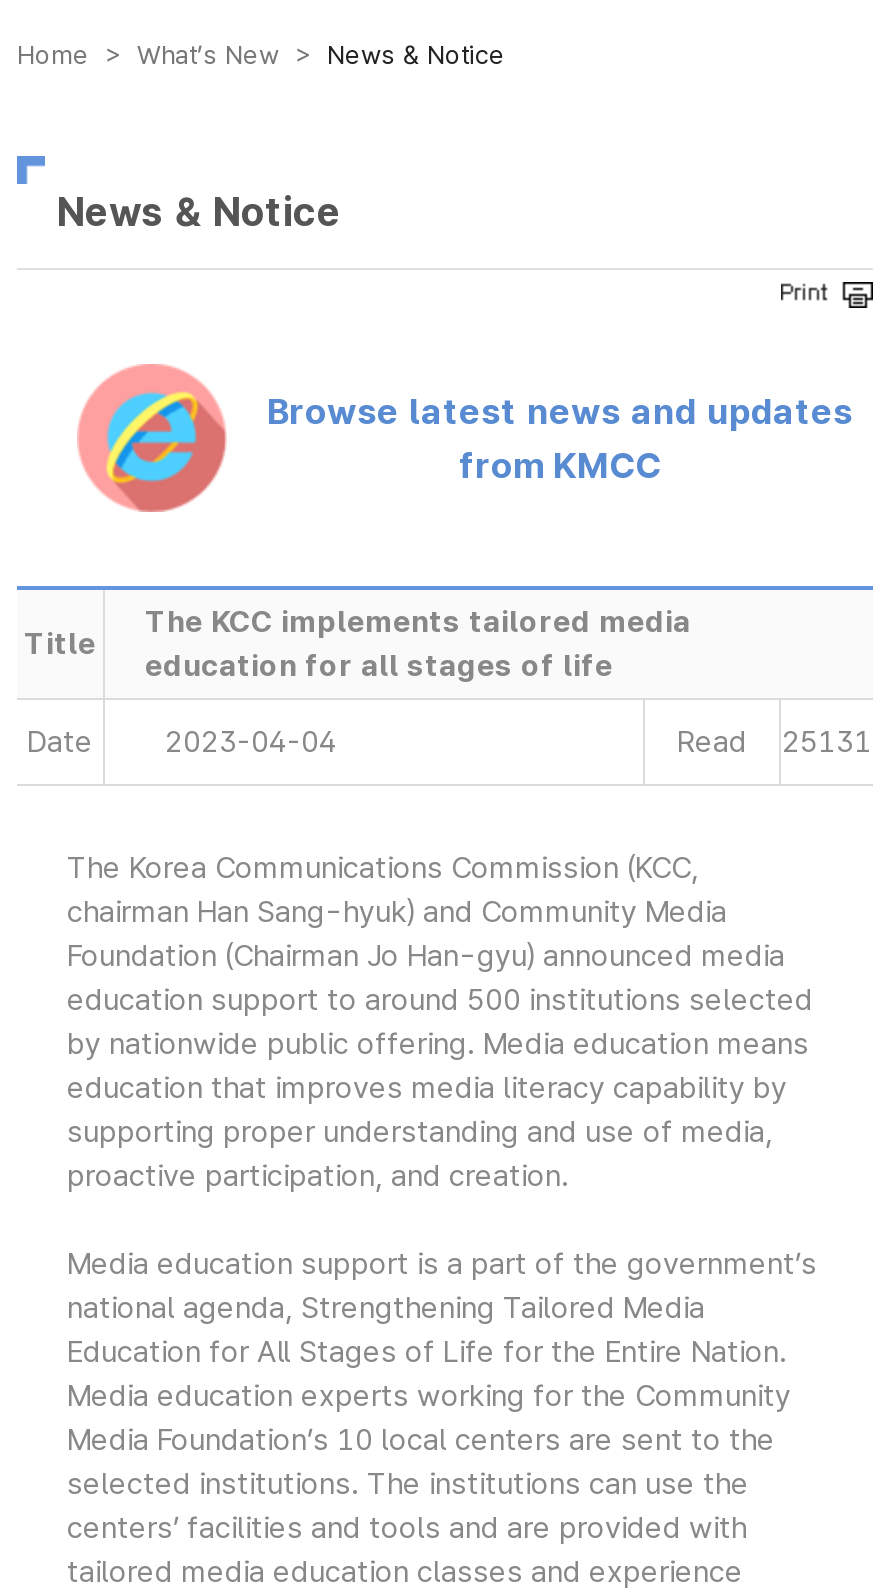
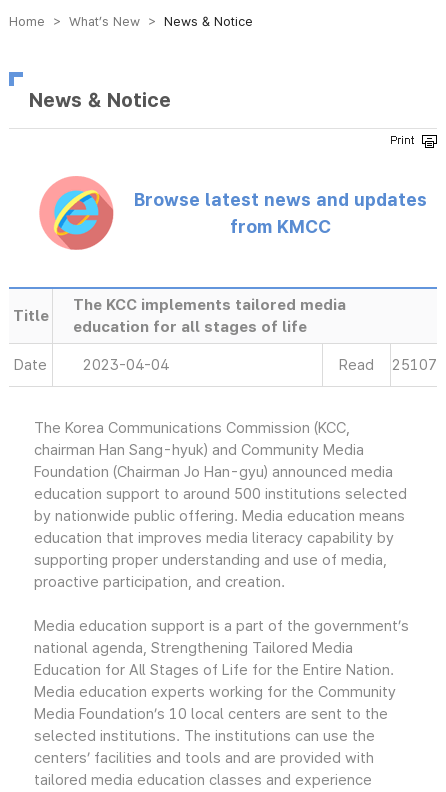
[677,724,872,760] Read 25131 -> [339,356,436,374] Read 25107

